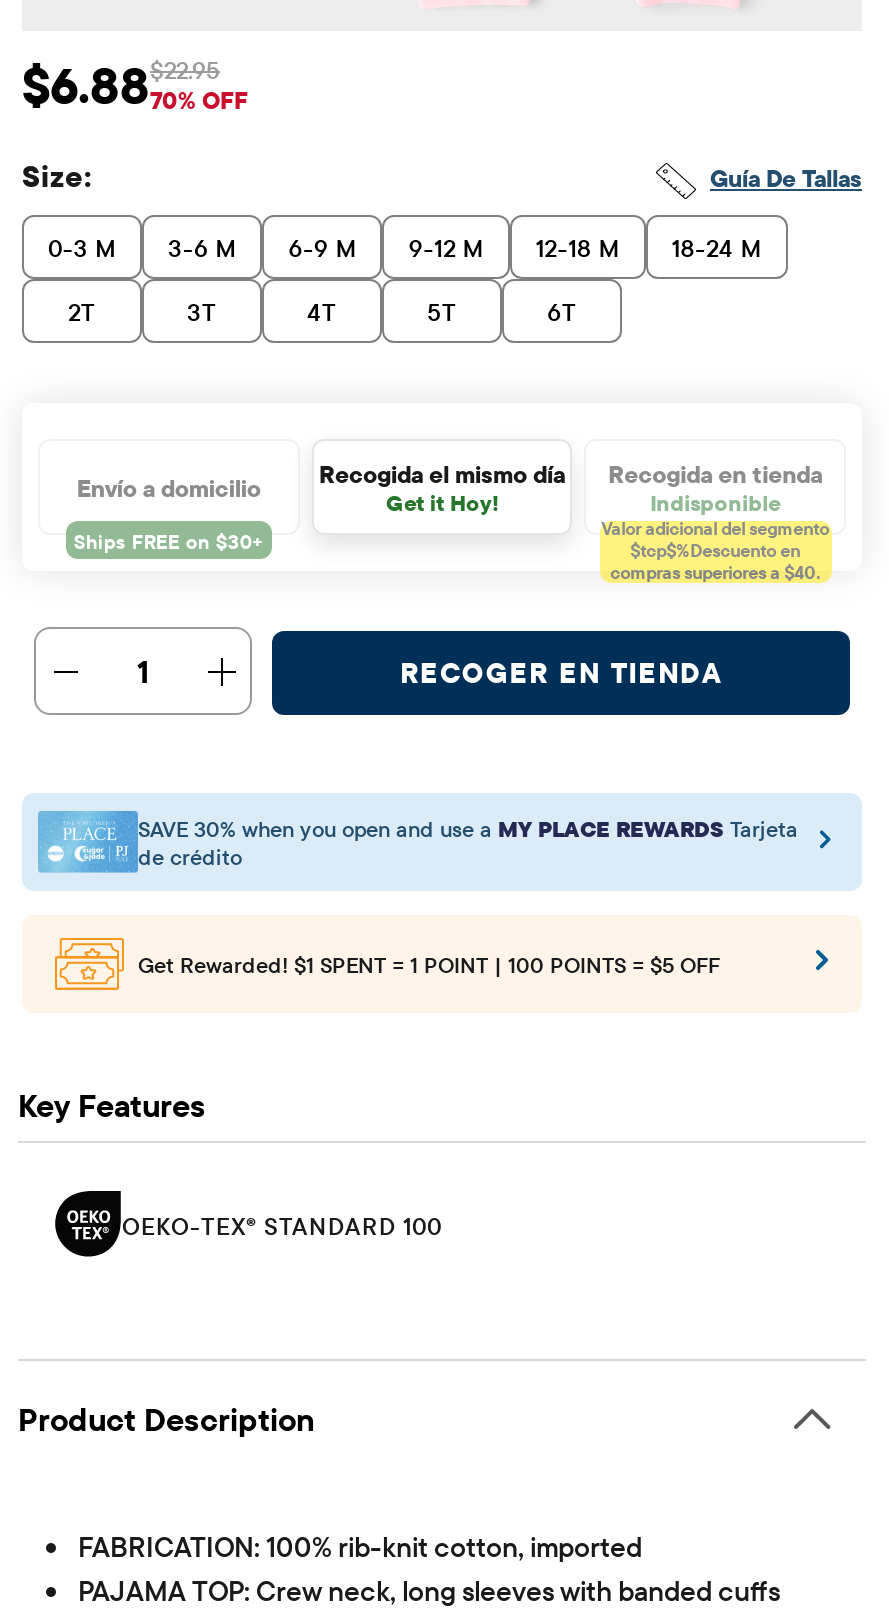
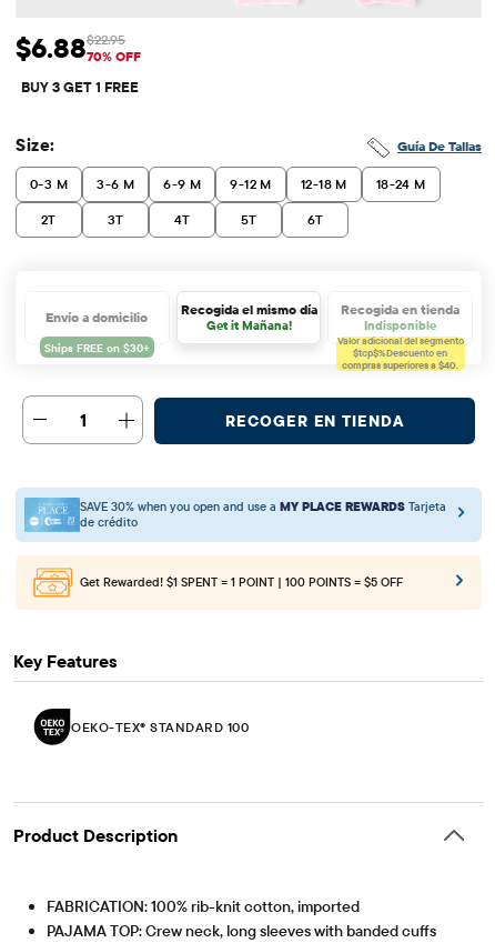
none -> [21,77,139,95] BUY 3 GET 1 FREE
[386,488,498,516] Get it Hoy! -> [206,318,291,333] Get it Mañana!

